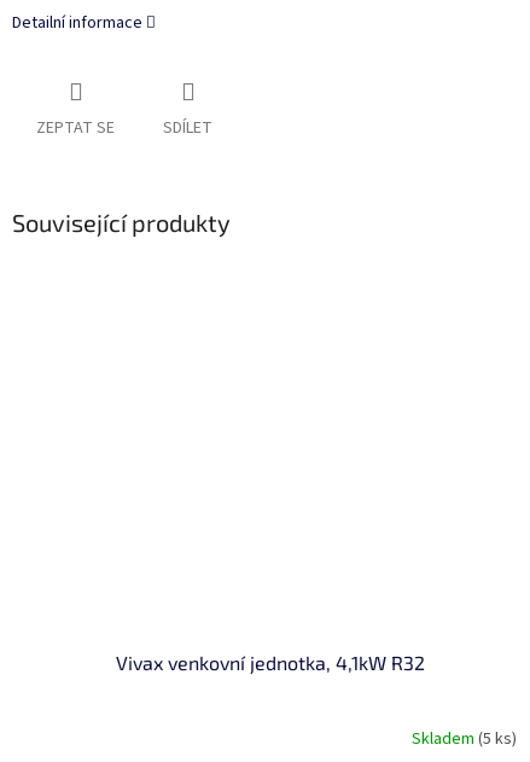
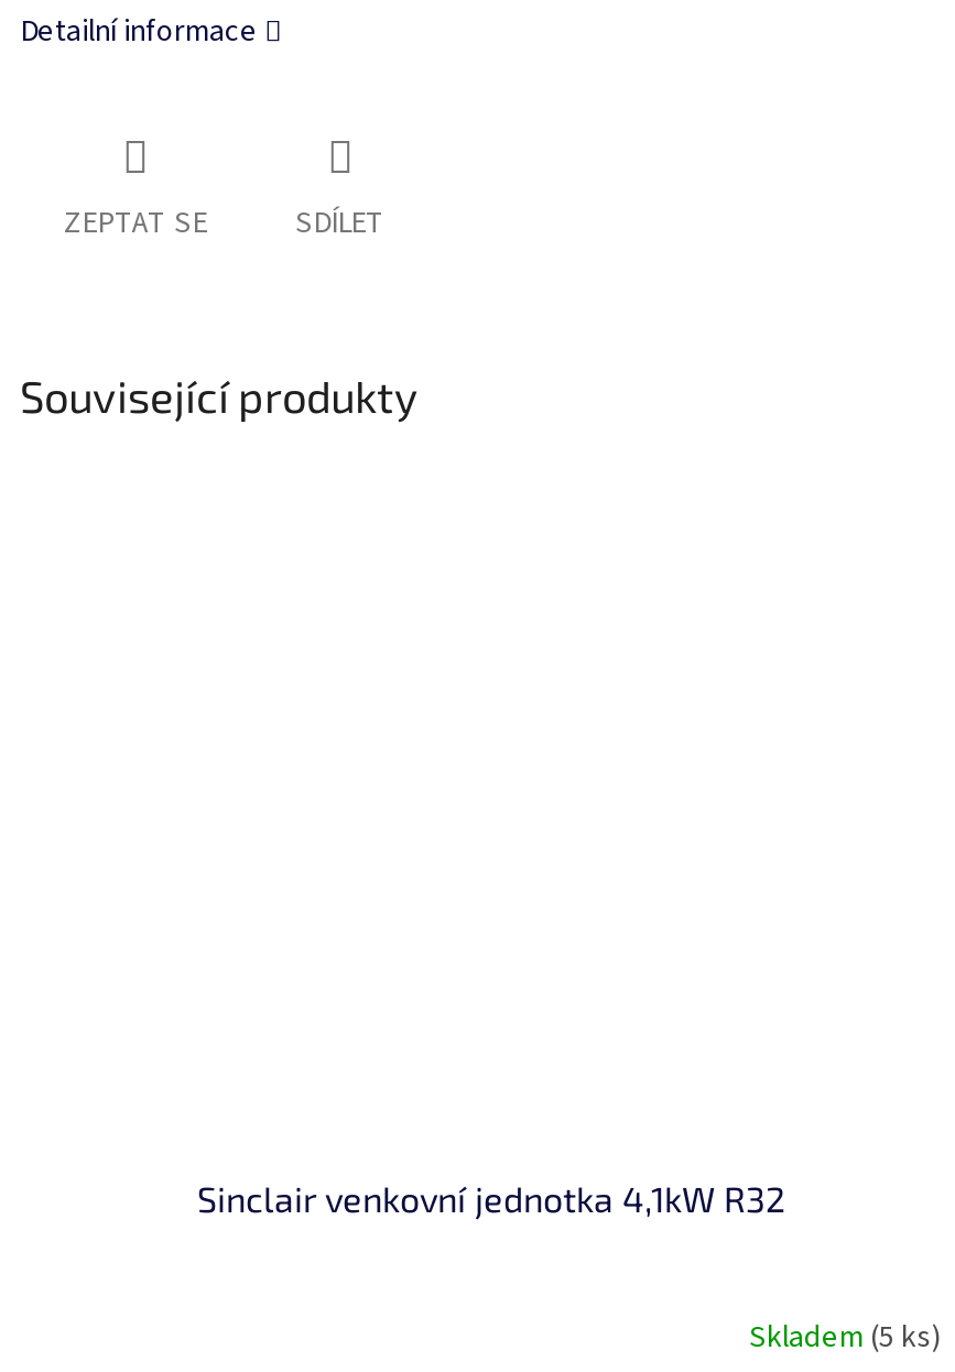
[116,651,425,674] Vivax venkovní jednotka, 4,1kW R32 -> [197,1178,785,1220] Sinclair venkovní jednotka 4,1kW R32

